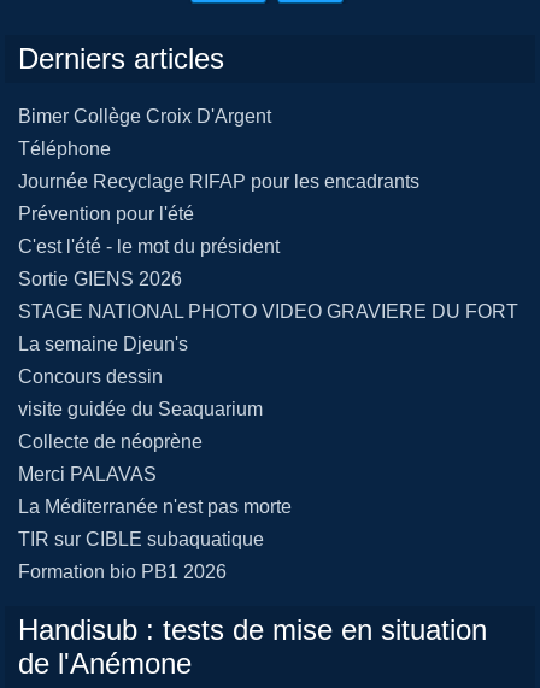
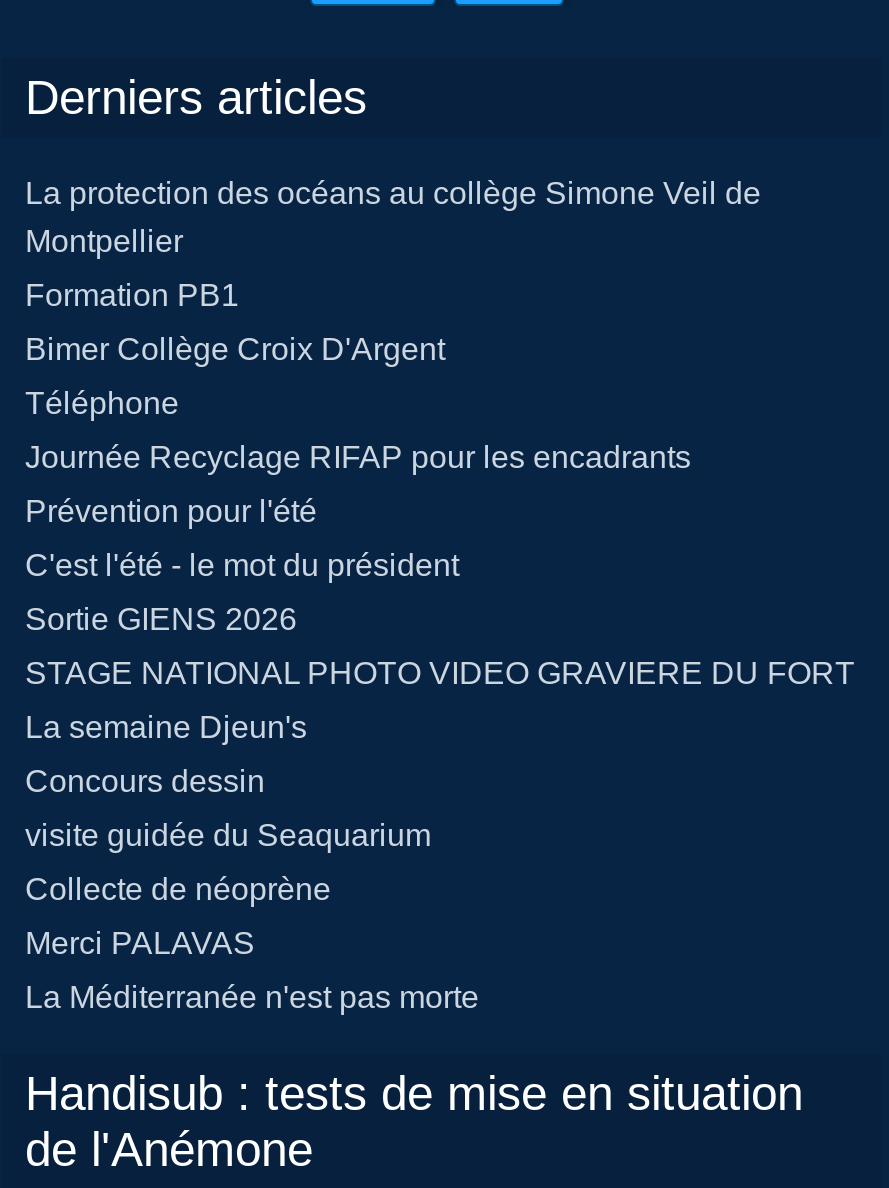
none -> [25,175,761,311] La protection des océans au collège Simone Veil de | Montpellier | Formation PB1
moved [19,106,519,516] -> [25,331,855,1013]: Bimer Collège Croix D'Argent | Téléphone | Journée Recyclage RIFAP pour les encadrants | ... | Merci PALAVAS | La Méditerranée n'est pas morte
[19,528,265,581] TIR sur CIBLE subaquatique | Formation bio PB1 2026 -> none

